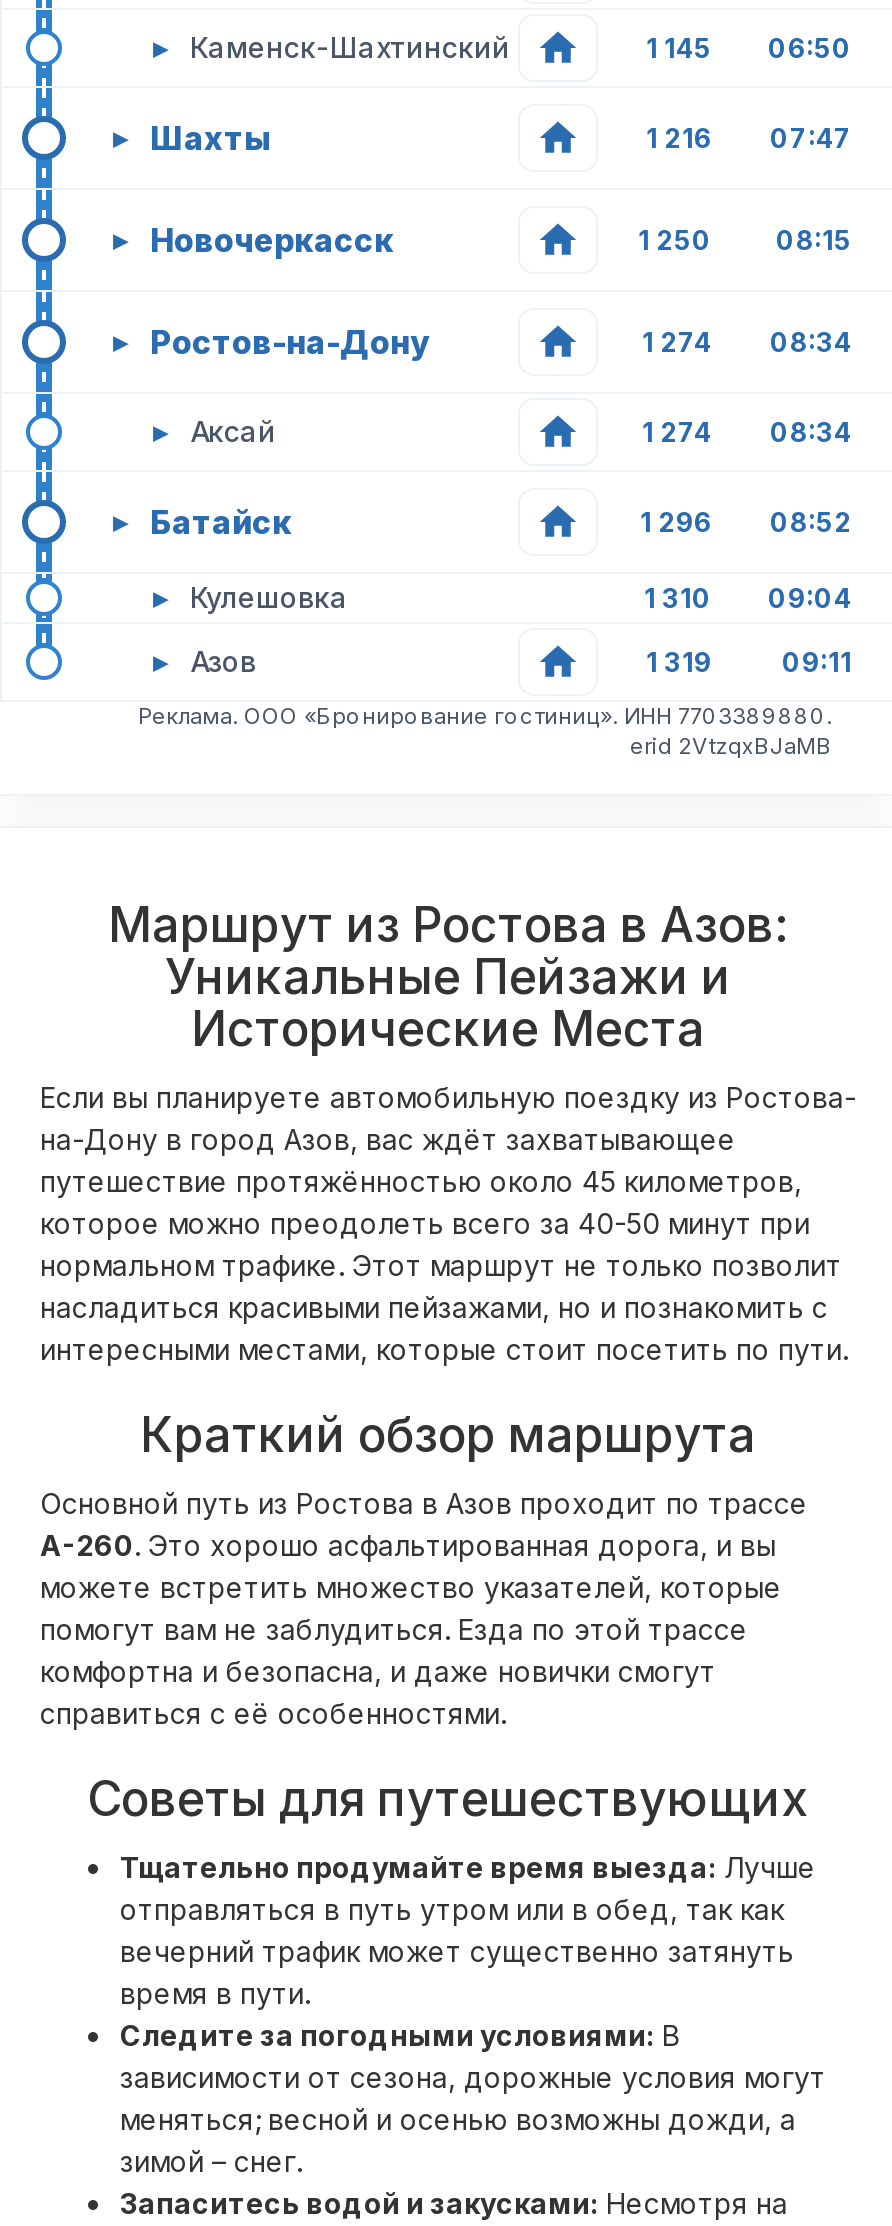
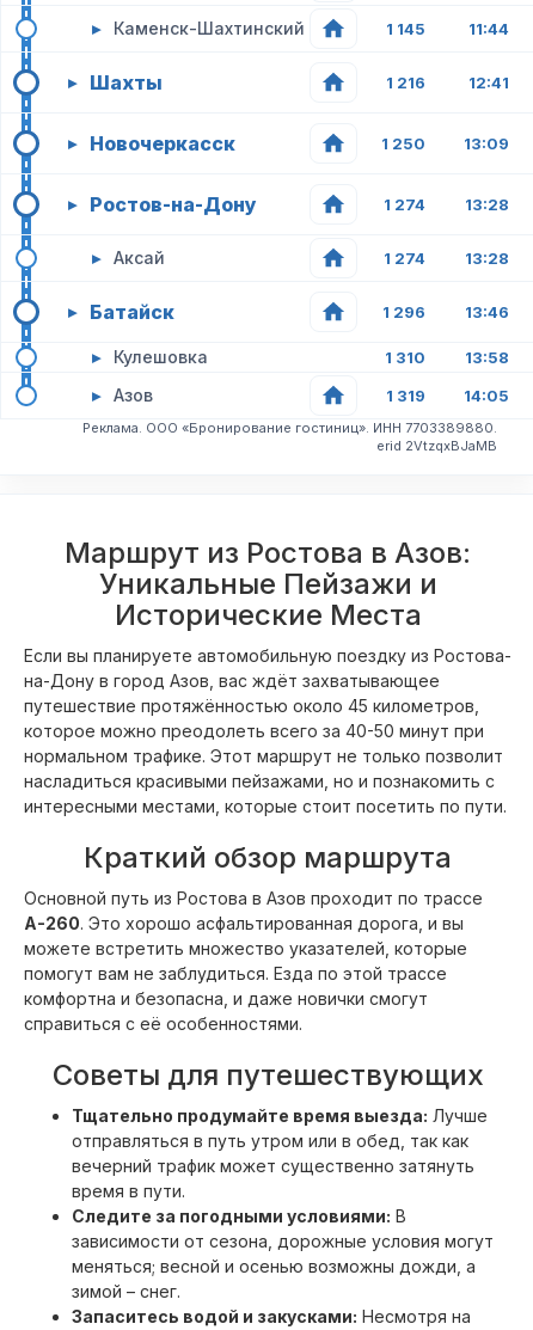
[768,32,852,64] 06:50 -> [468,19,509,38] 11:44
[770,122,852,154] 07:47 -> [468,73,509,92] 12:41
[638,224,852,256] 1 250 08:15 -> [381,134,509,153] 1 250 13:09
[770,326,852,358] 08:34 -> [465,195,509,214] 13:28
[770,416,852,448] 08:34 -> [465,249,509,268] 13:28
[770,506,852,538] 08:52 -> [465,302,509,321] 13:46
[768,582,852,614] 09:04 -> [465,348,509,367] 13:58
[782,646,852,678] 09:11 -> [464,386,509,405] 14:05

